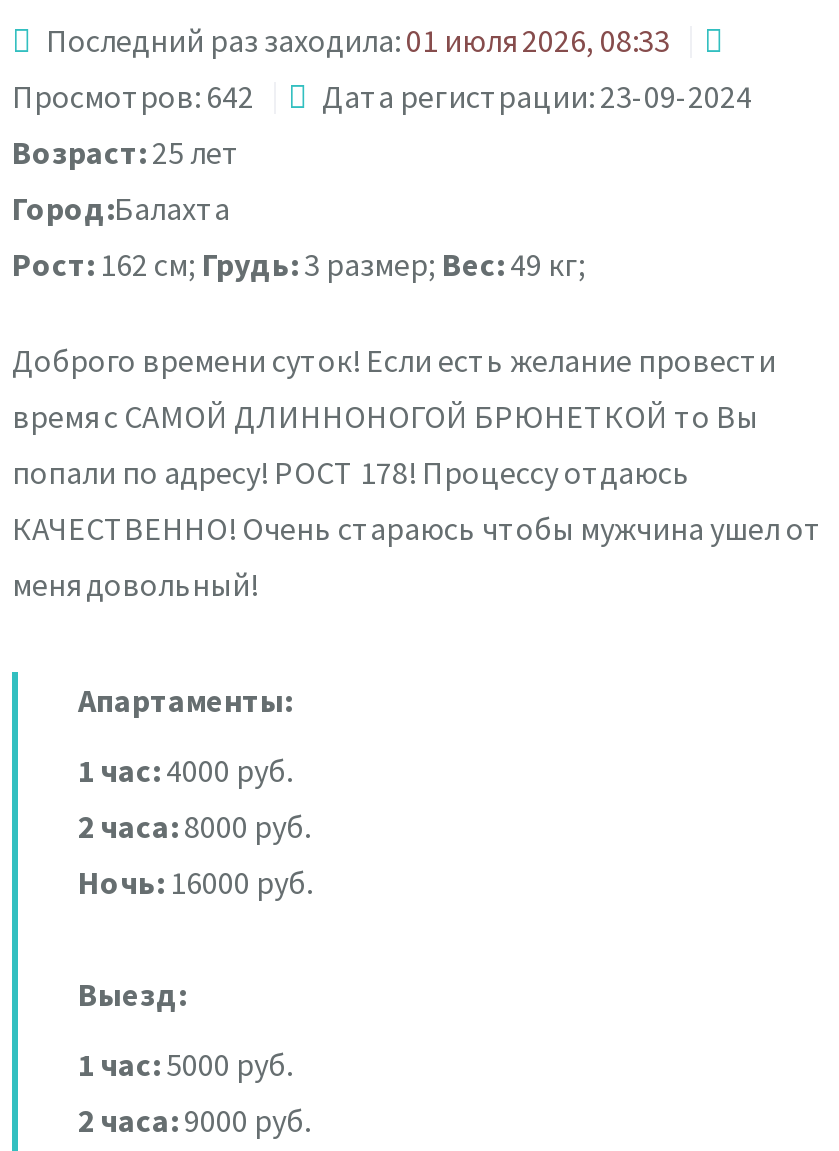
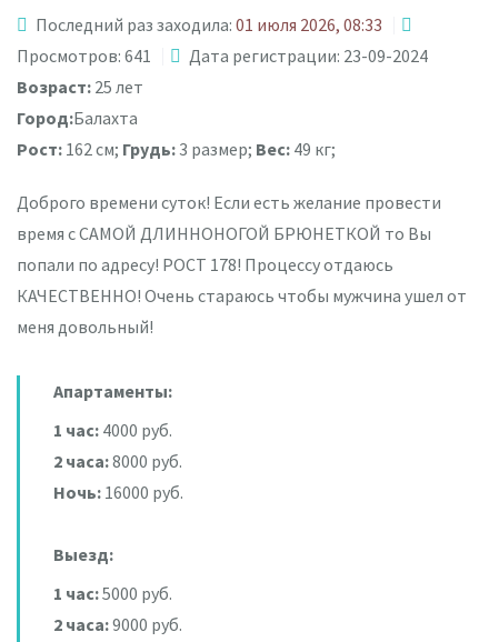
[12,76,752,116] Просмотров: 642 Дата регистрации: 23-09-2024 -> [17,45,428,67] Просмотров: 641 Дата регистрации: 23-09-2024

